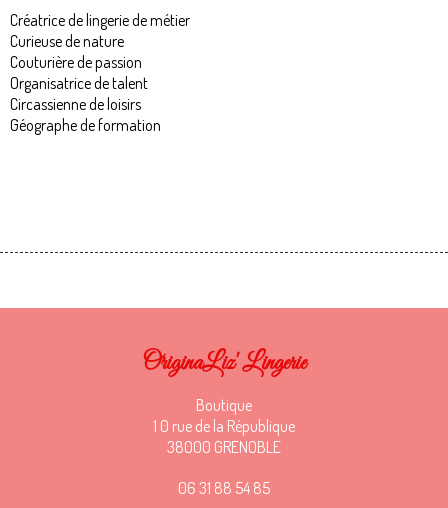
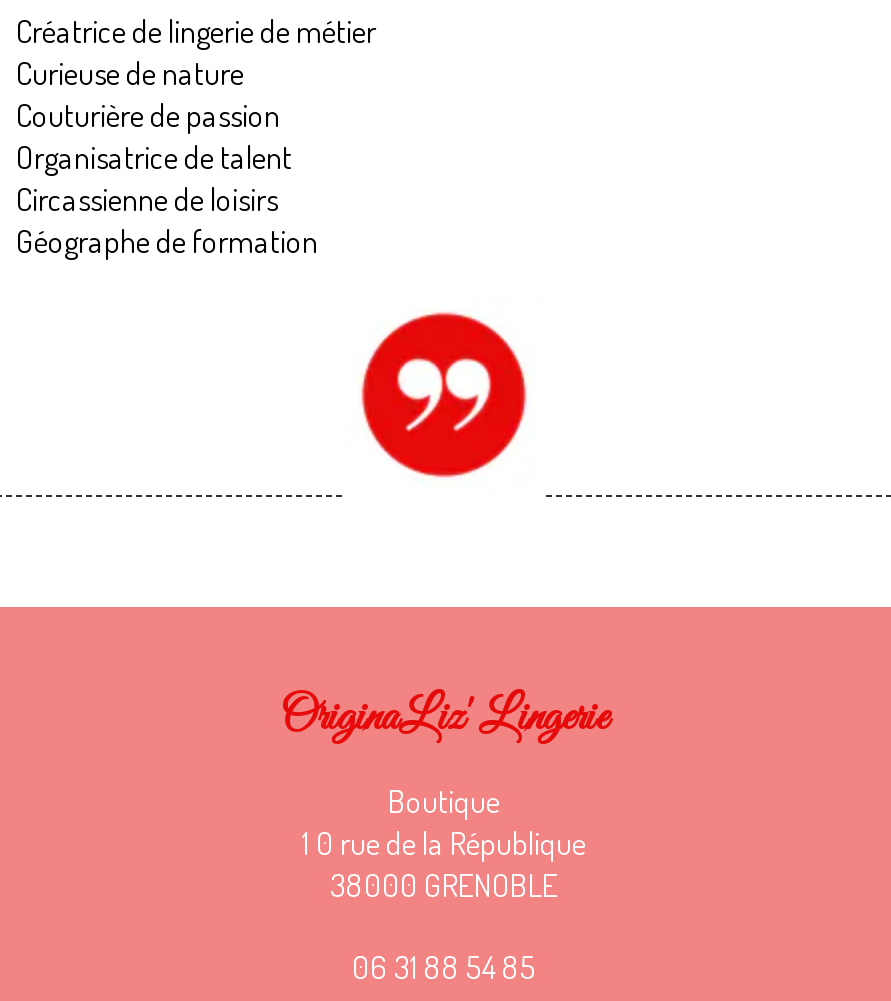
none -> [360,310,528,480] [image]

